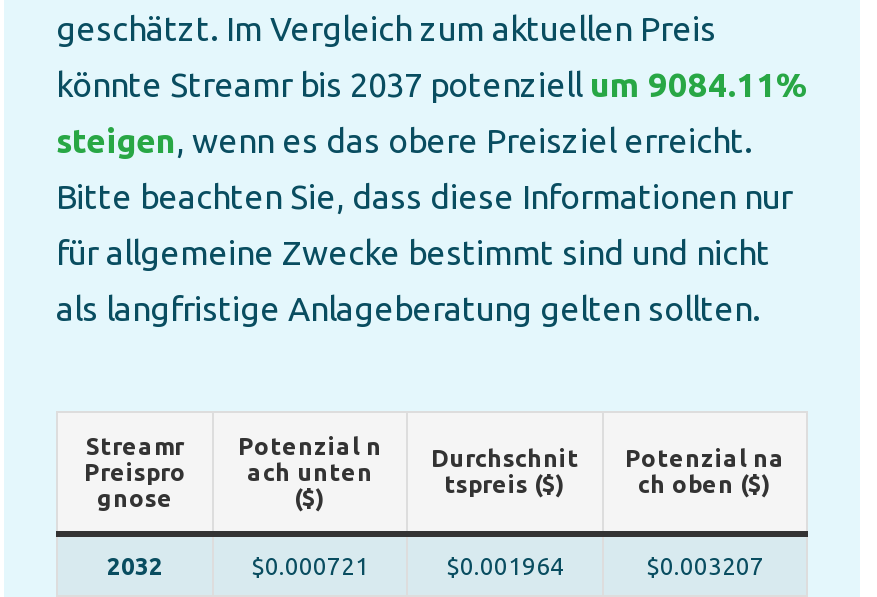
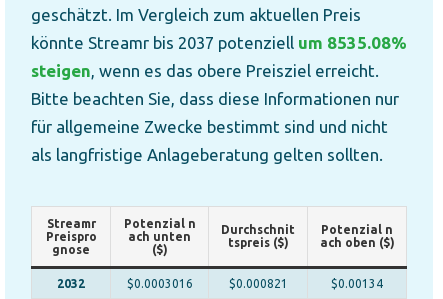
[56,65,808,103] könnte Streamr bis 2037 potenziell um 9084.11% -> [31,33,407,52] könnte Streamr bis 2037 potenziell um 8535.08%
[251,552,369,578] $0.000721 -> [126,277,192,290] $0.0003016
[446,552,564,578] $0.001964 -> [228,277,287,290] $0.000821
[646,552,764,578] $0.003207 -> [331,277,383,290] $0.00134

